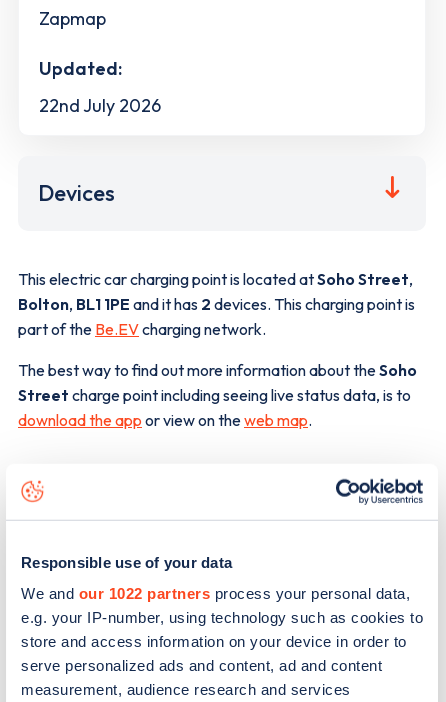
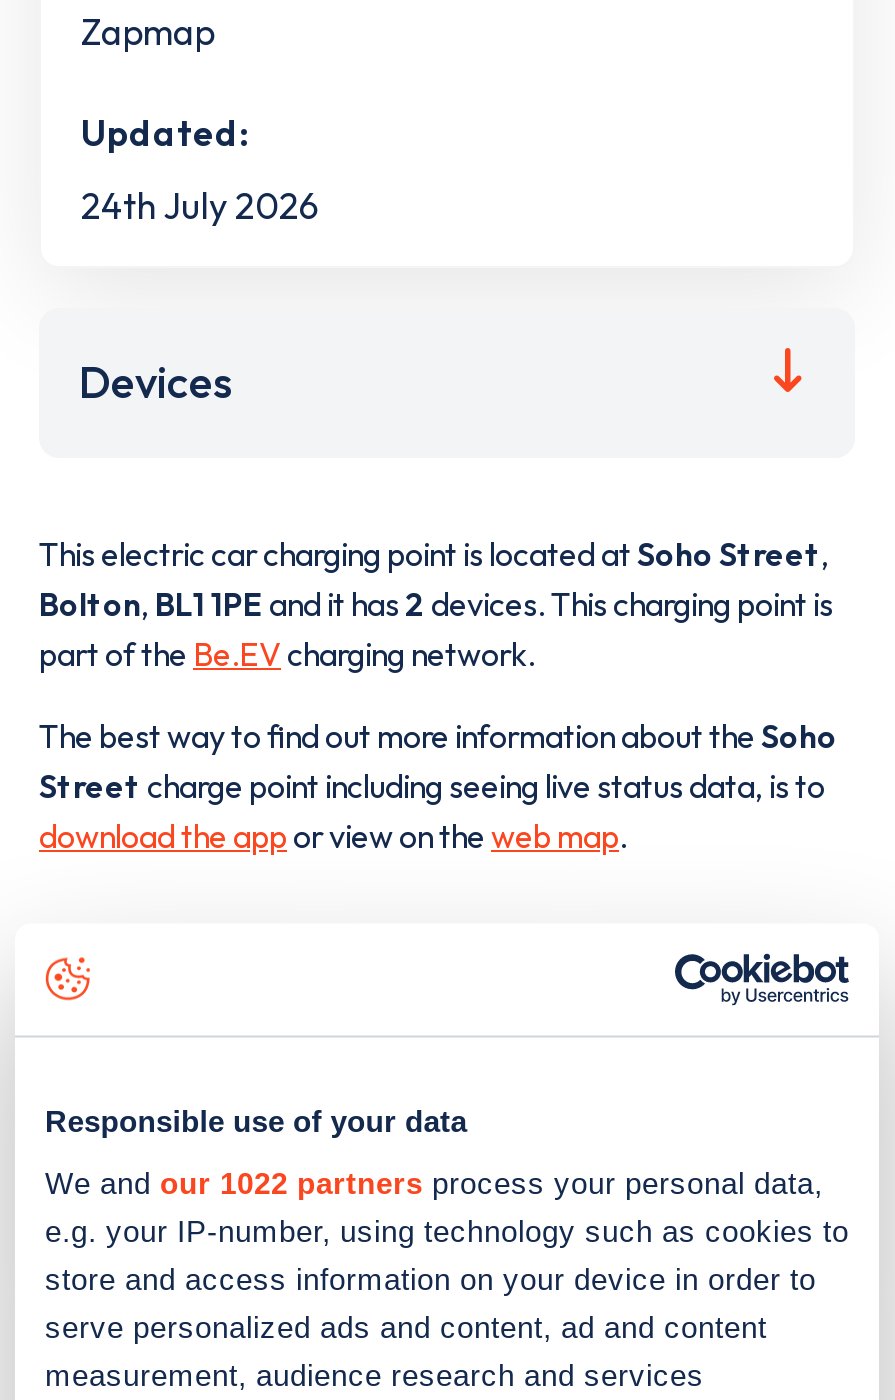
[39,93,161,116] 22nd July 2026 -> [81,183,319,229] 24th July 2026

